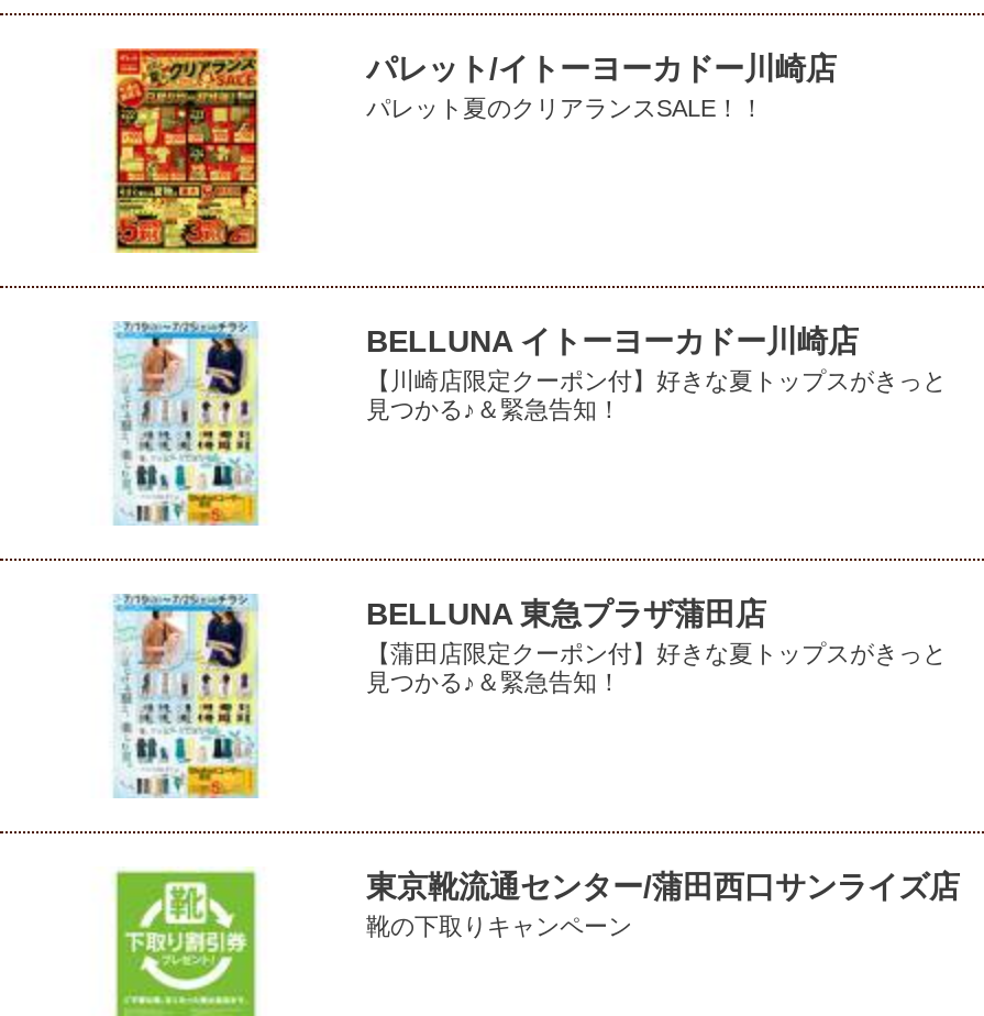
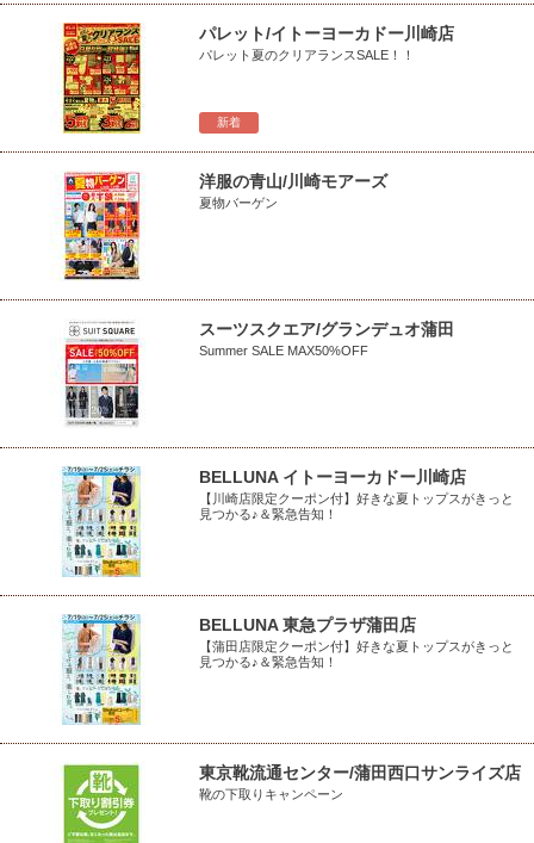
none -> [62,320,141,428] [image]
none -> [63,172,141,280] [image]
none -> [199,172,387,210] 洋服の青山/川崎モアーズ | 夏物バーゲン
none -> [199,320,454,358] スーツスクエア/グランデュオ蒲田 | Summer SALE MAX50%OFF
none -> [217,116,241,129] 新着

